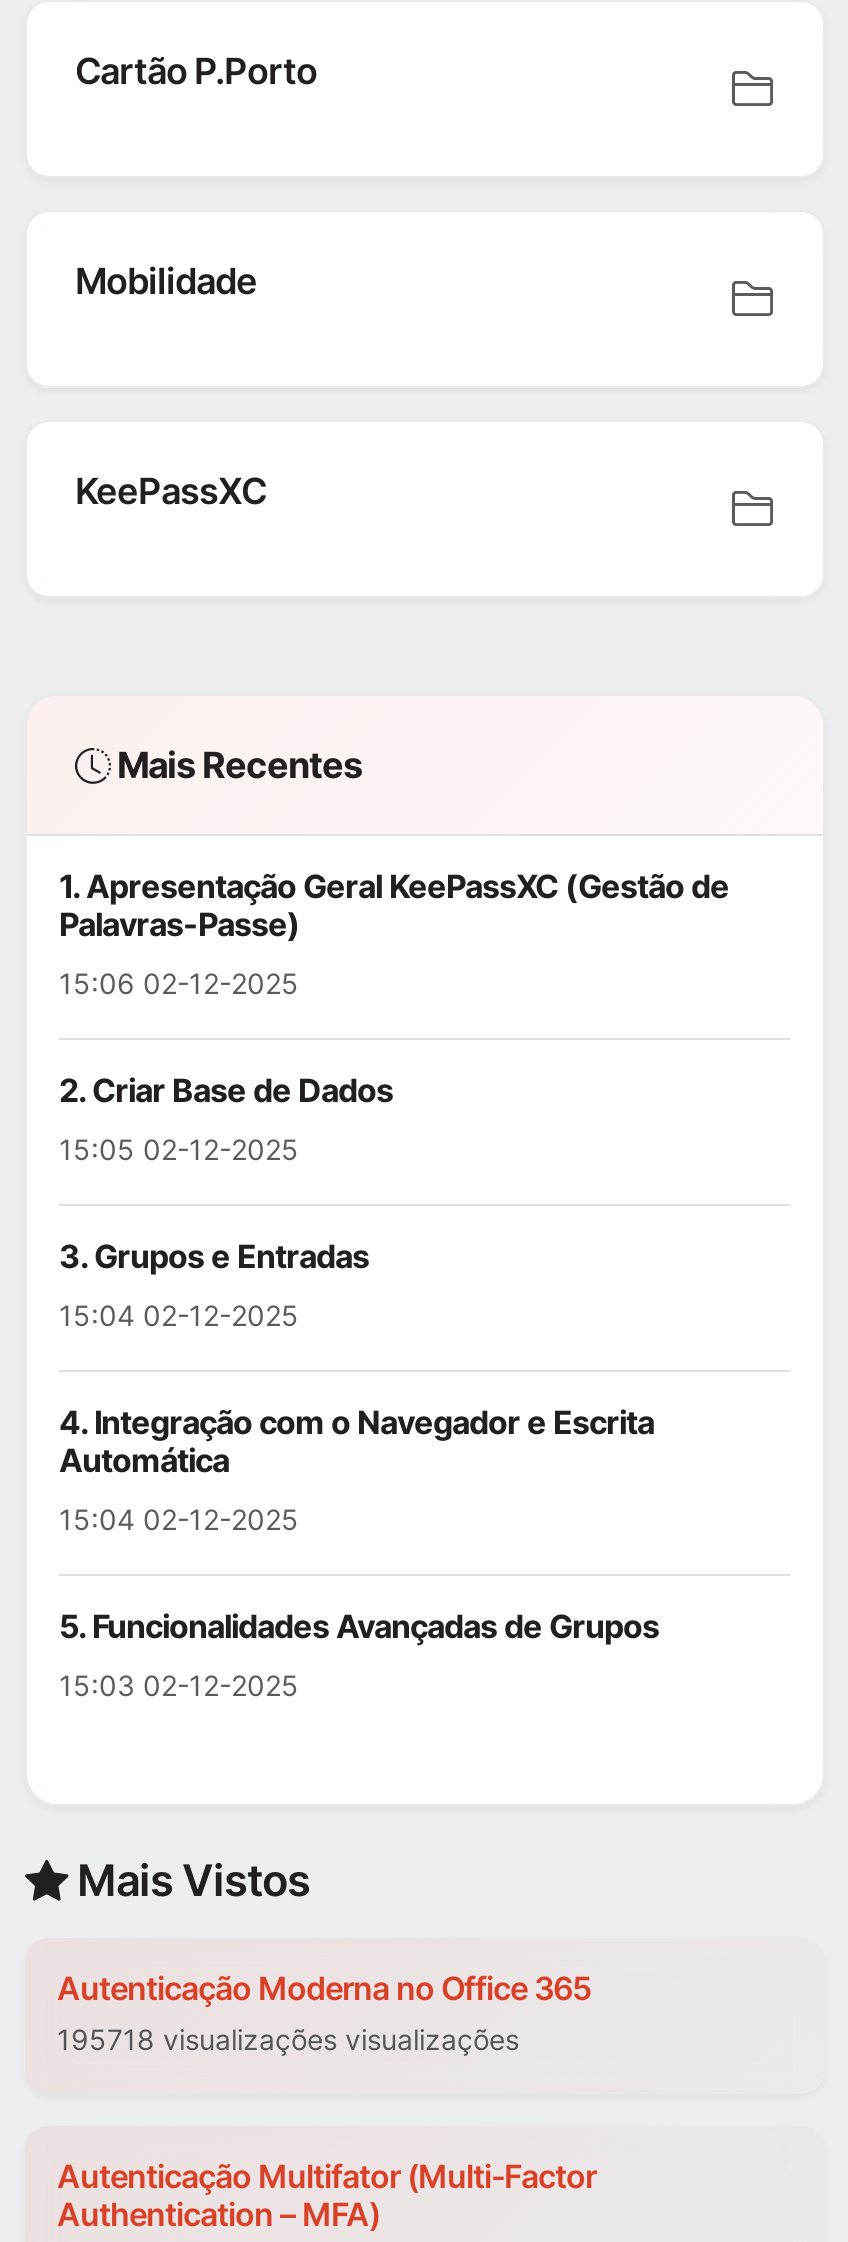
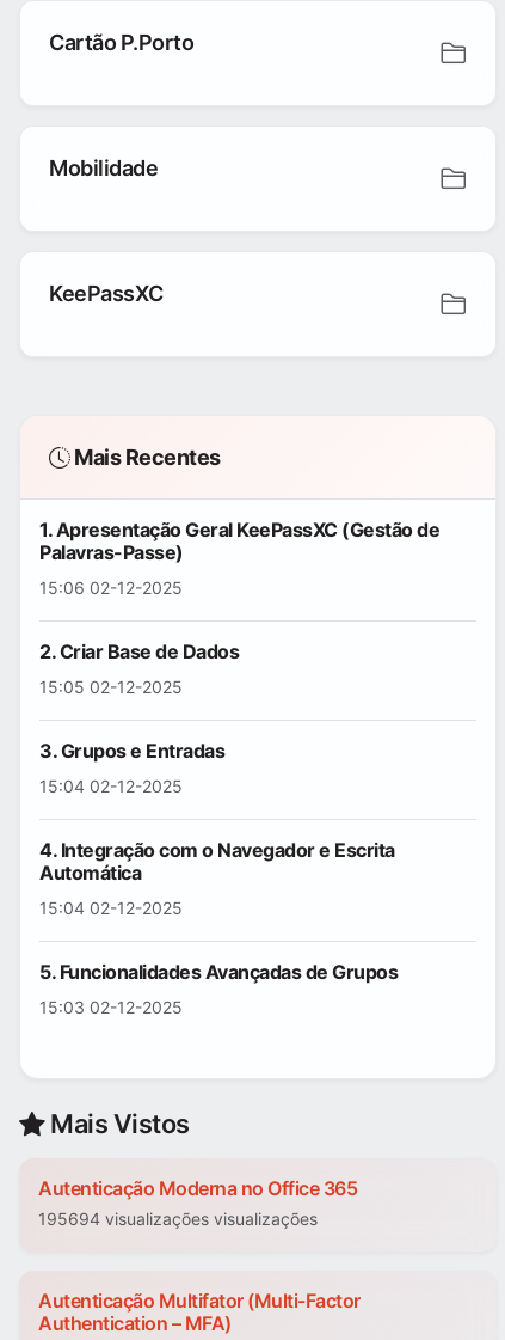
[57,2023,519,2057] 195718 visualizações visualizações -> [38,1209,318,1229] 195694 visualizações visualizações

